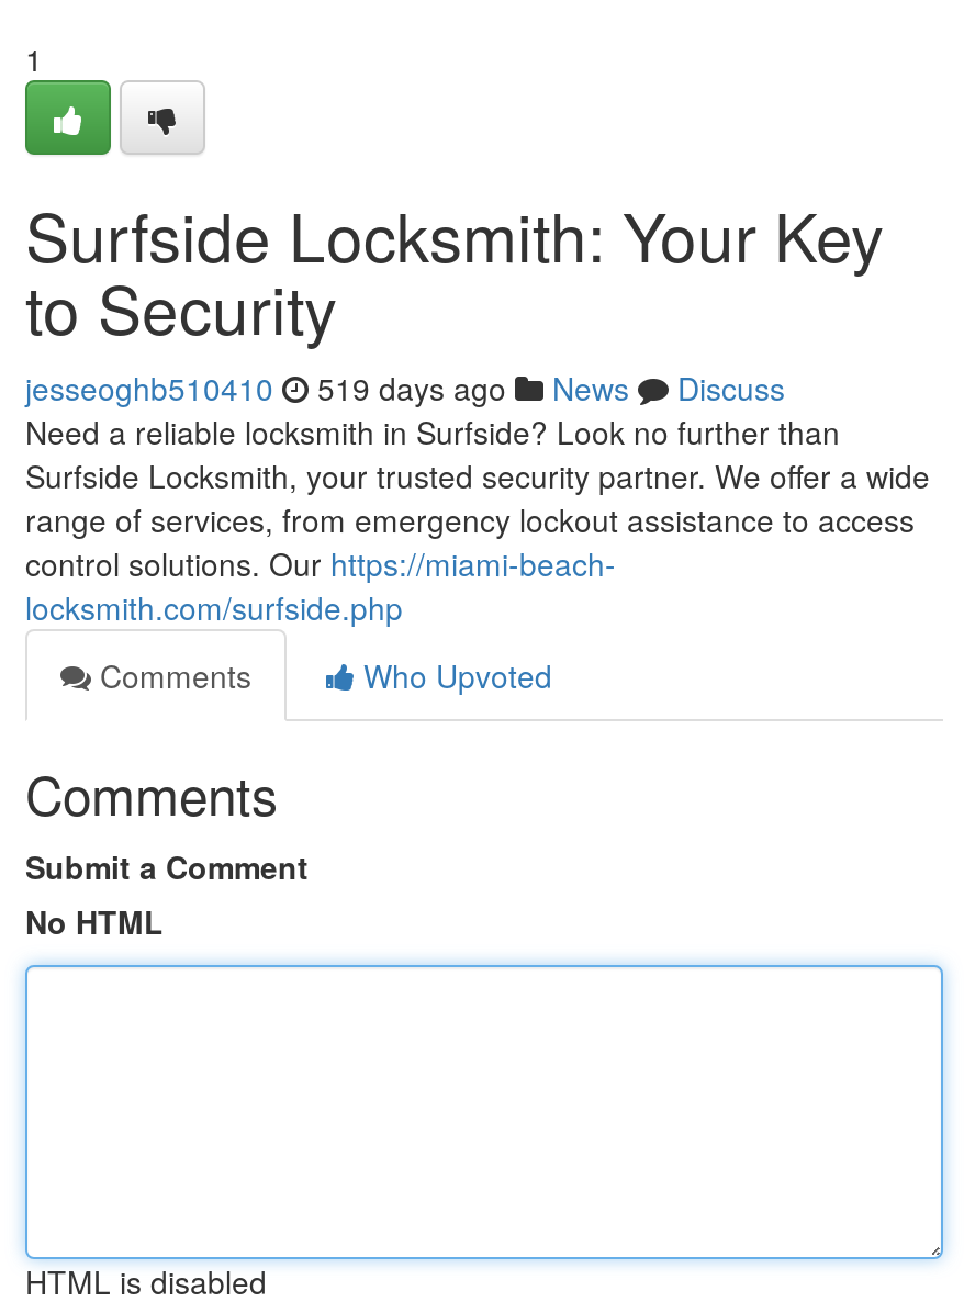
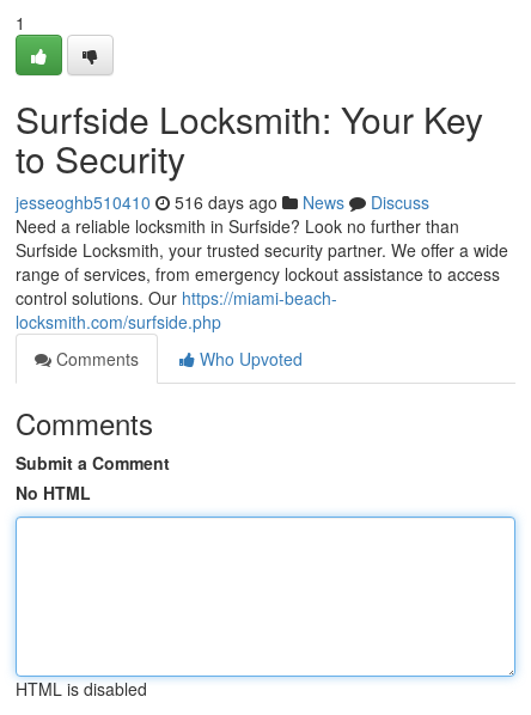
[25,366,785,409] jesseoghb510410 519 days ago News Discuss -> [16,190,429,214] jesseoghb510410 516 days ago News Discuss

